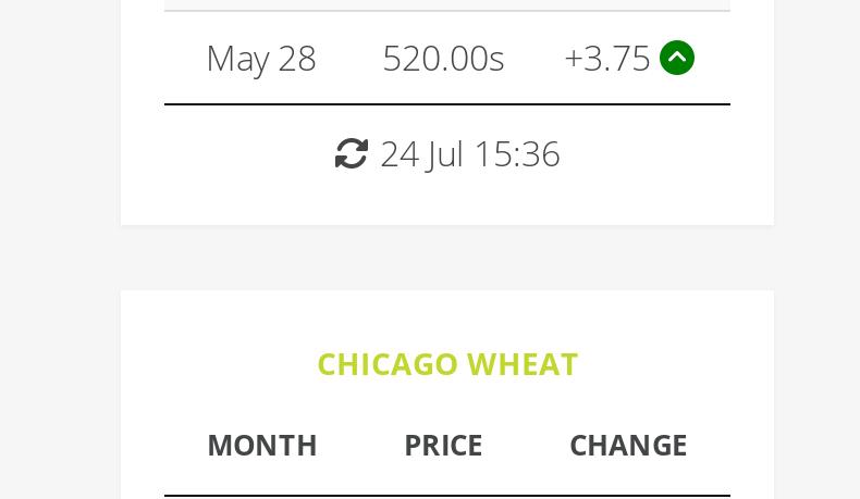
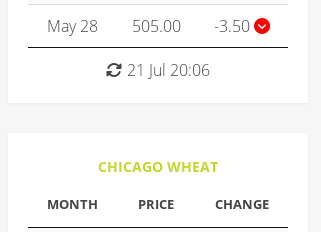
[382,34,660,82] 520.00s | +3.75 -> [131,14,253,36] 505.00 | -3.50
[380,129,561,177] 24 Jul 15:36 -> [127,58,210,80] 21 Jul 20:06

